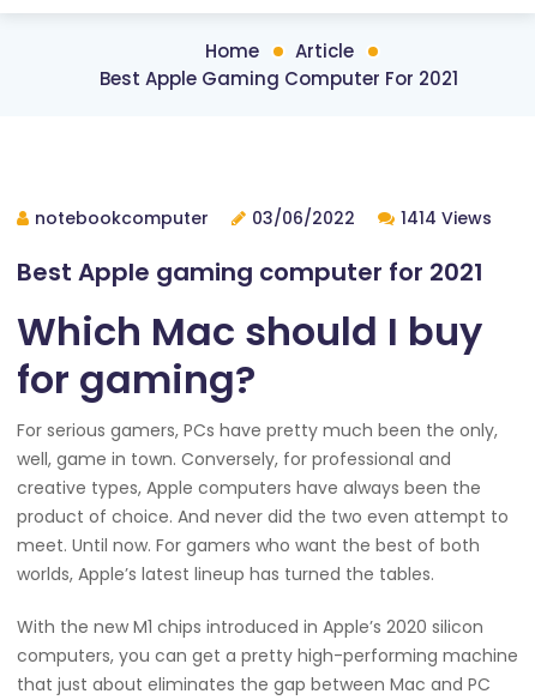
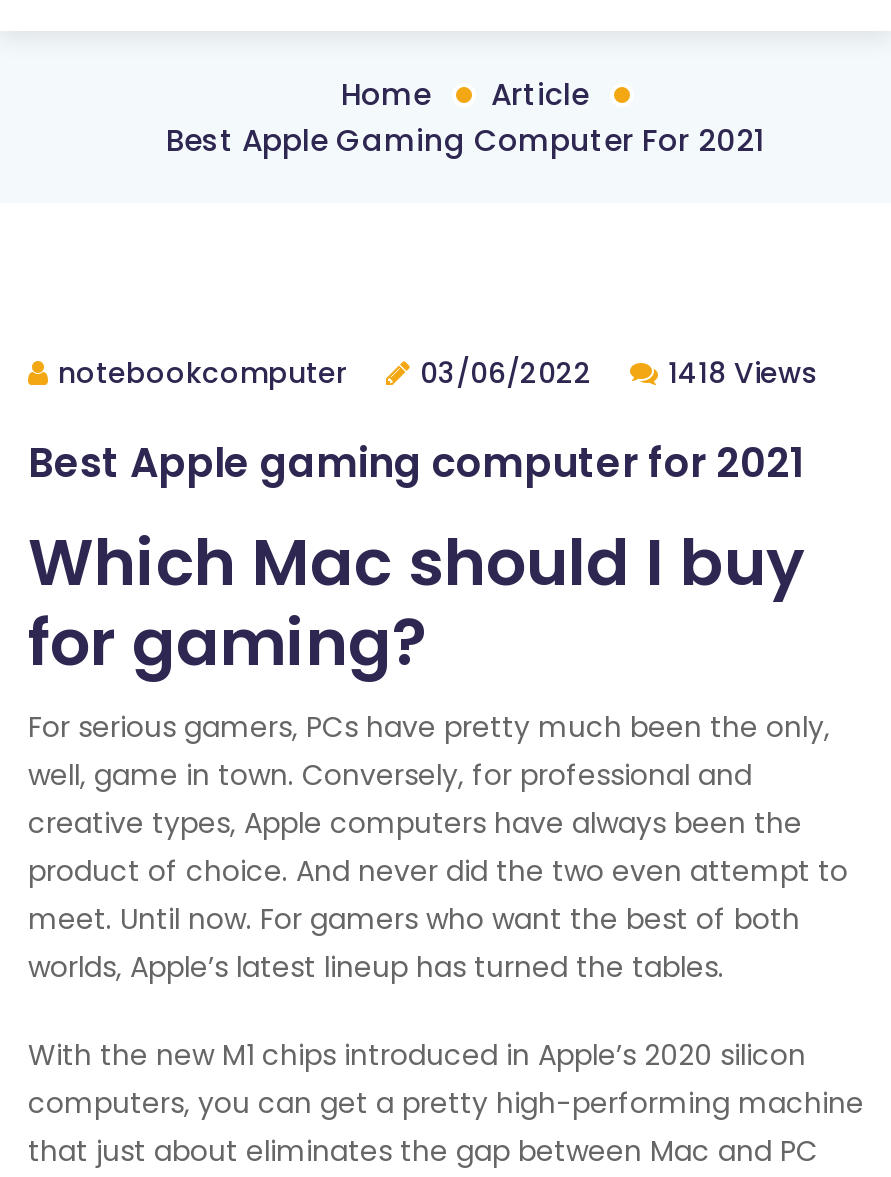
[35,206,492,230] notebookcomputer 03/06/2022 1414 Views -> [58,352,818,392] notebookcomputer 03/06/2022 1418 Views

